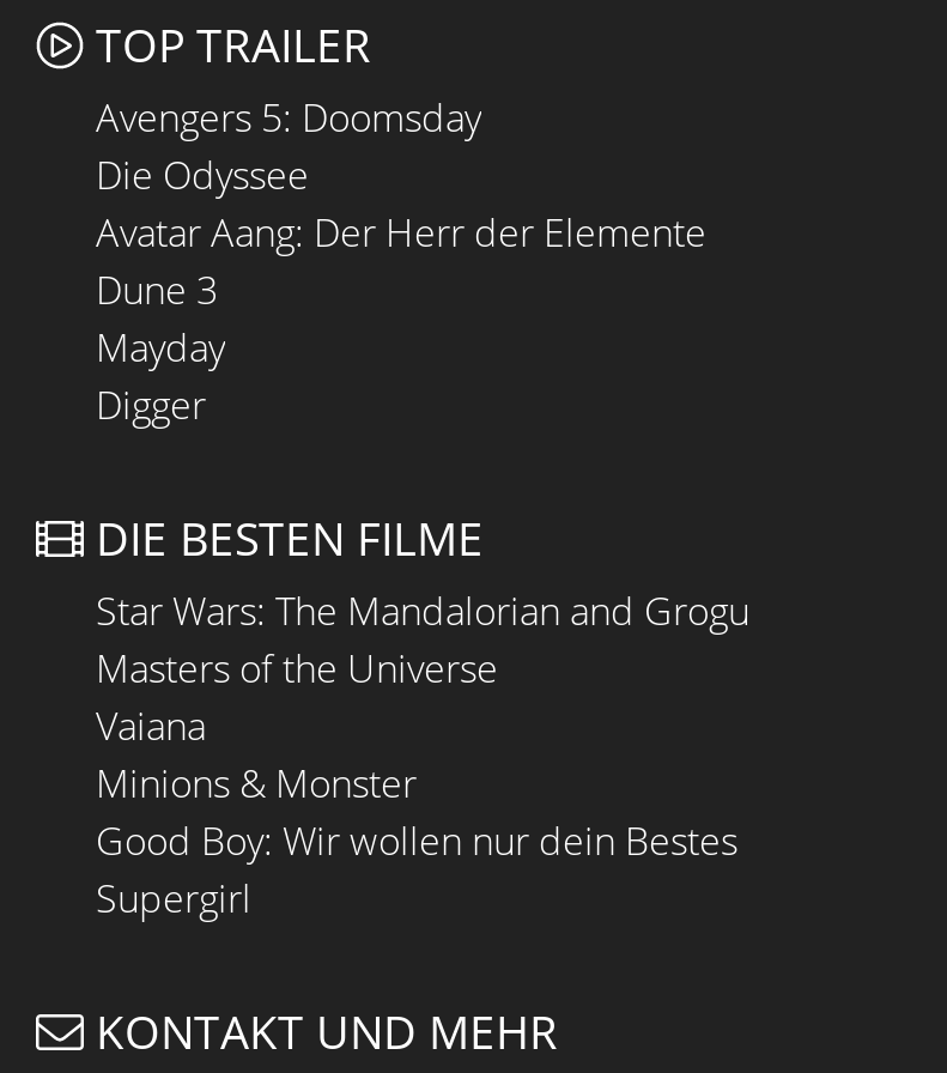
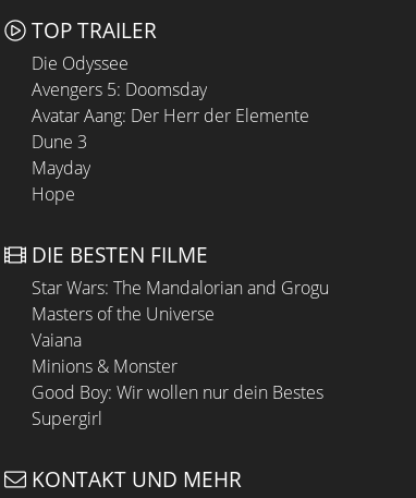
moved [96,91,481,144] -> [32,77,207,101]: Avengers 5: Doomsday
moved [96,149,309,201] -> [32,51,129,75]: Die Odyssee
[96,379,206,431] Digger -> [32,182,75,206] Hope

